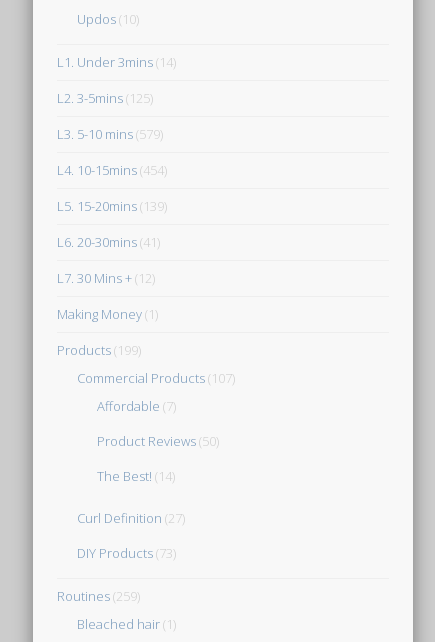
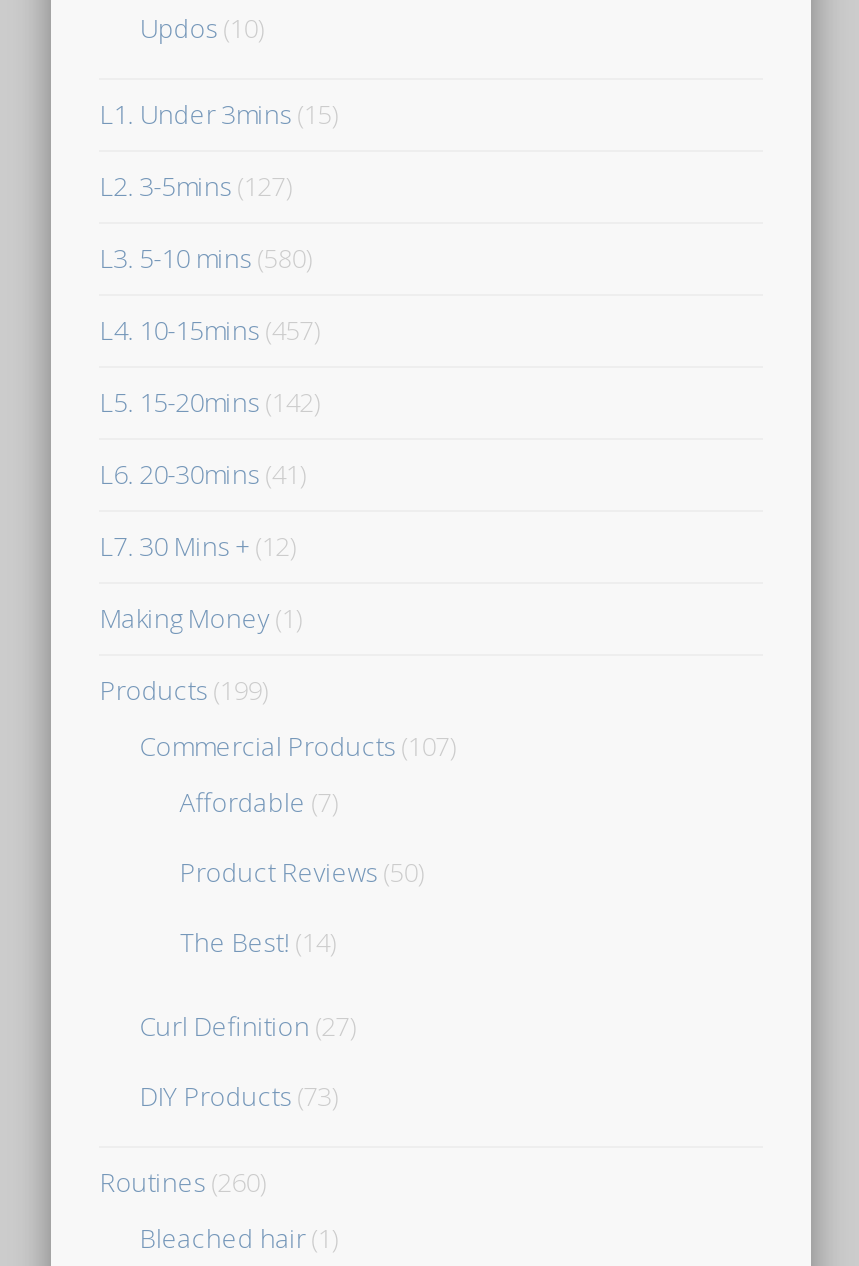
[57,53,176,71] L1. Under 3mins (14) -> [99,95,337,131] L1. Under 3mins (15)
[57,89,153,107] L2. 3-5mins (125) -> [99,167,291,203] L2. 3-5mins (127)
[57,125,163,143] L3. 5-10 mins (579) -> [99,239,311,275] L3. 5-10 mins (580)
[57,161,167,179] L4. 10-15mins (454) -> [99,311,319,347] L4. 10-15mins (457)
[57,197,167,215] L5. 15-20mins (139) -> [99,383,319,419] L5. 15-20mins (142)
[57,587,140,605] Routines (259) -> [99,1163,265,1199] Routines (260)

